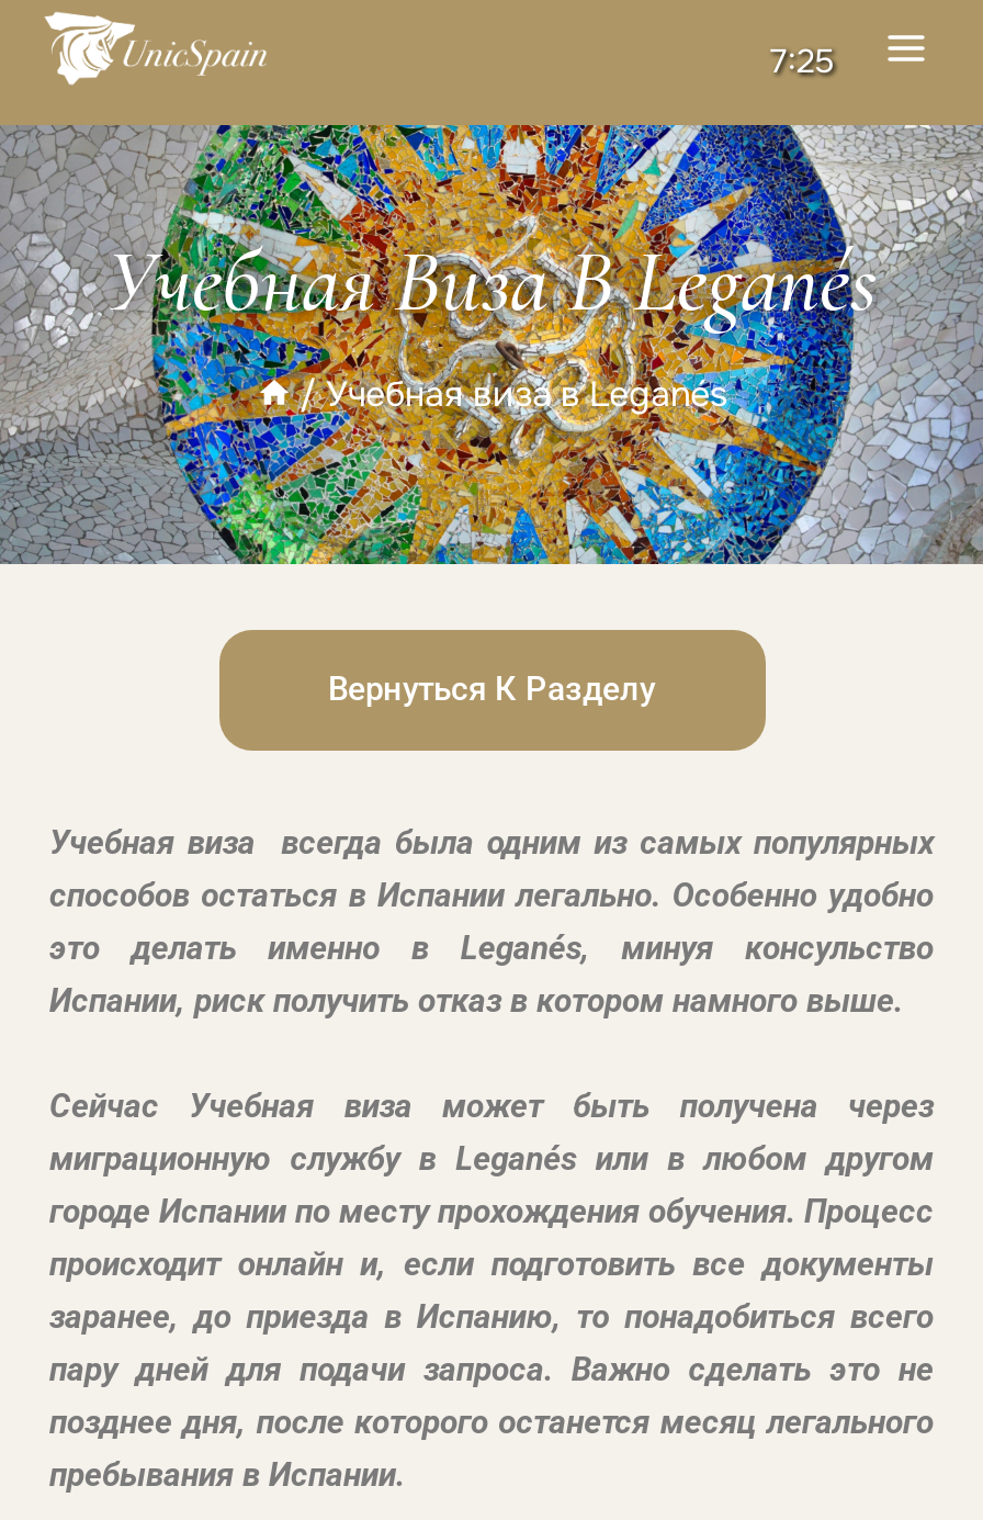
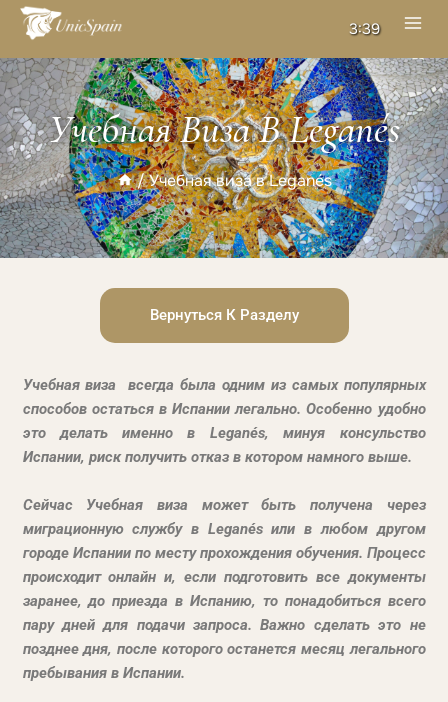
[770,38,834,82] 7:25 -> [349,18,380,38] 3:39

